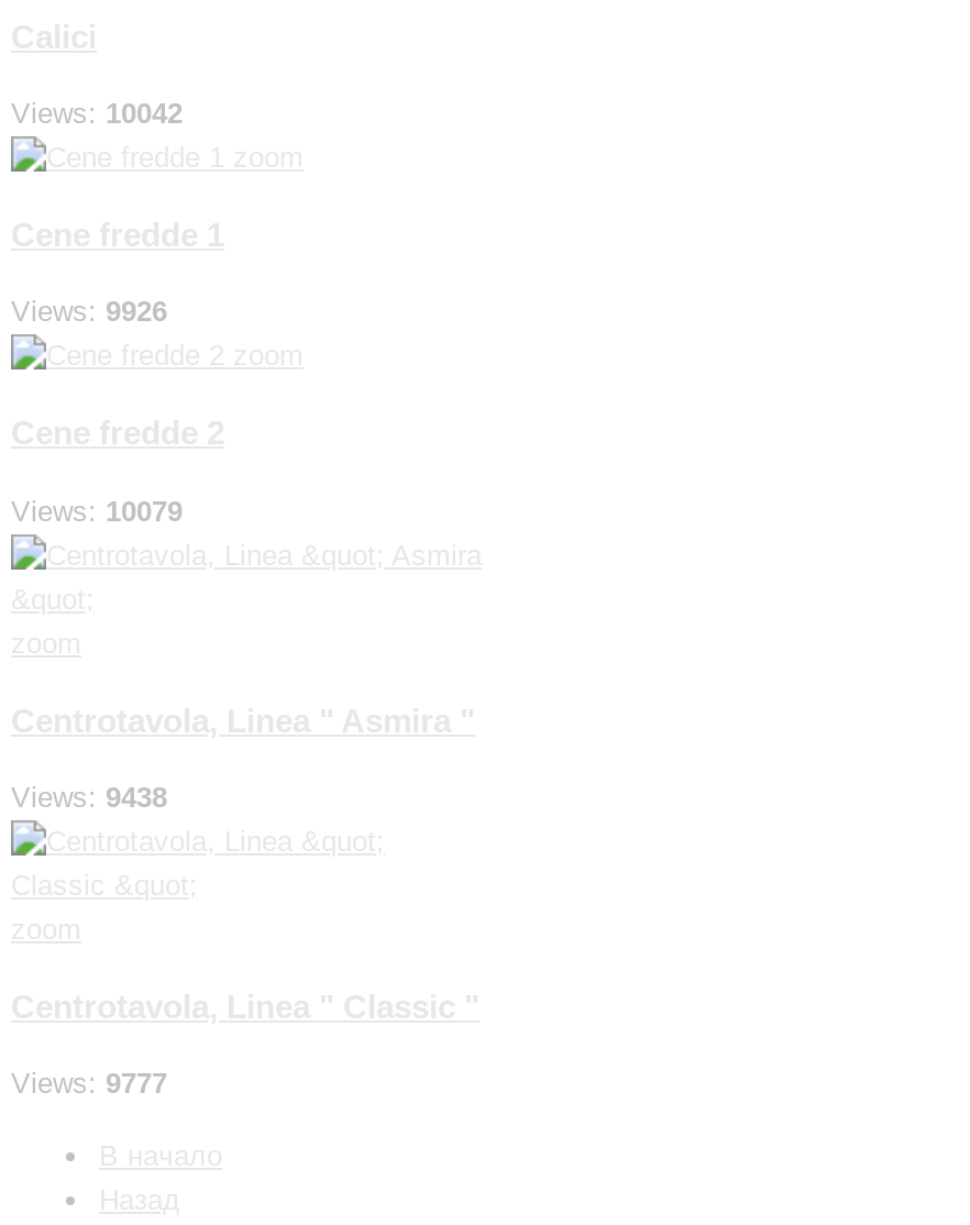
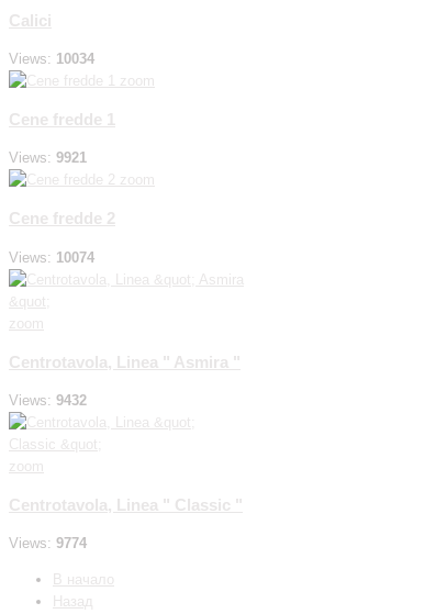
[11,96,183,129] Views: 10042 -> [9,50,94,67] Views: 10034
[11,295,167,328] Views: 9926 -> [9,150,87,166] Views: 9921
[11,494,183,527] Views: 10079 -> [9,249,94,265] Views: 10074
[11,781,167,814] Views: 9438 -> [9,392,87,409] Views: 9432
[11,1068,167,1101] Views: 9777 -> [9,535,87,552] Views: 9774

